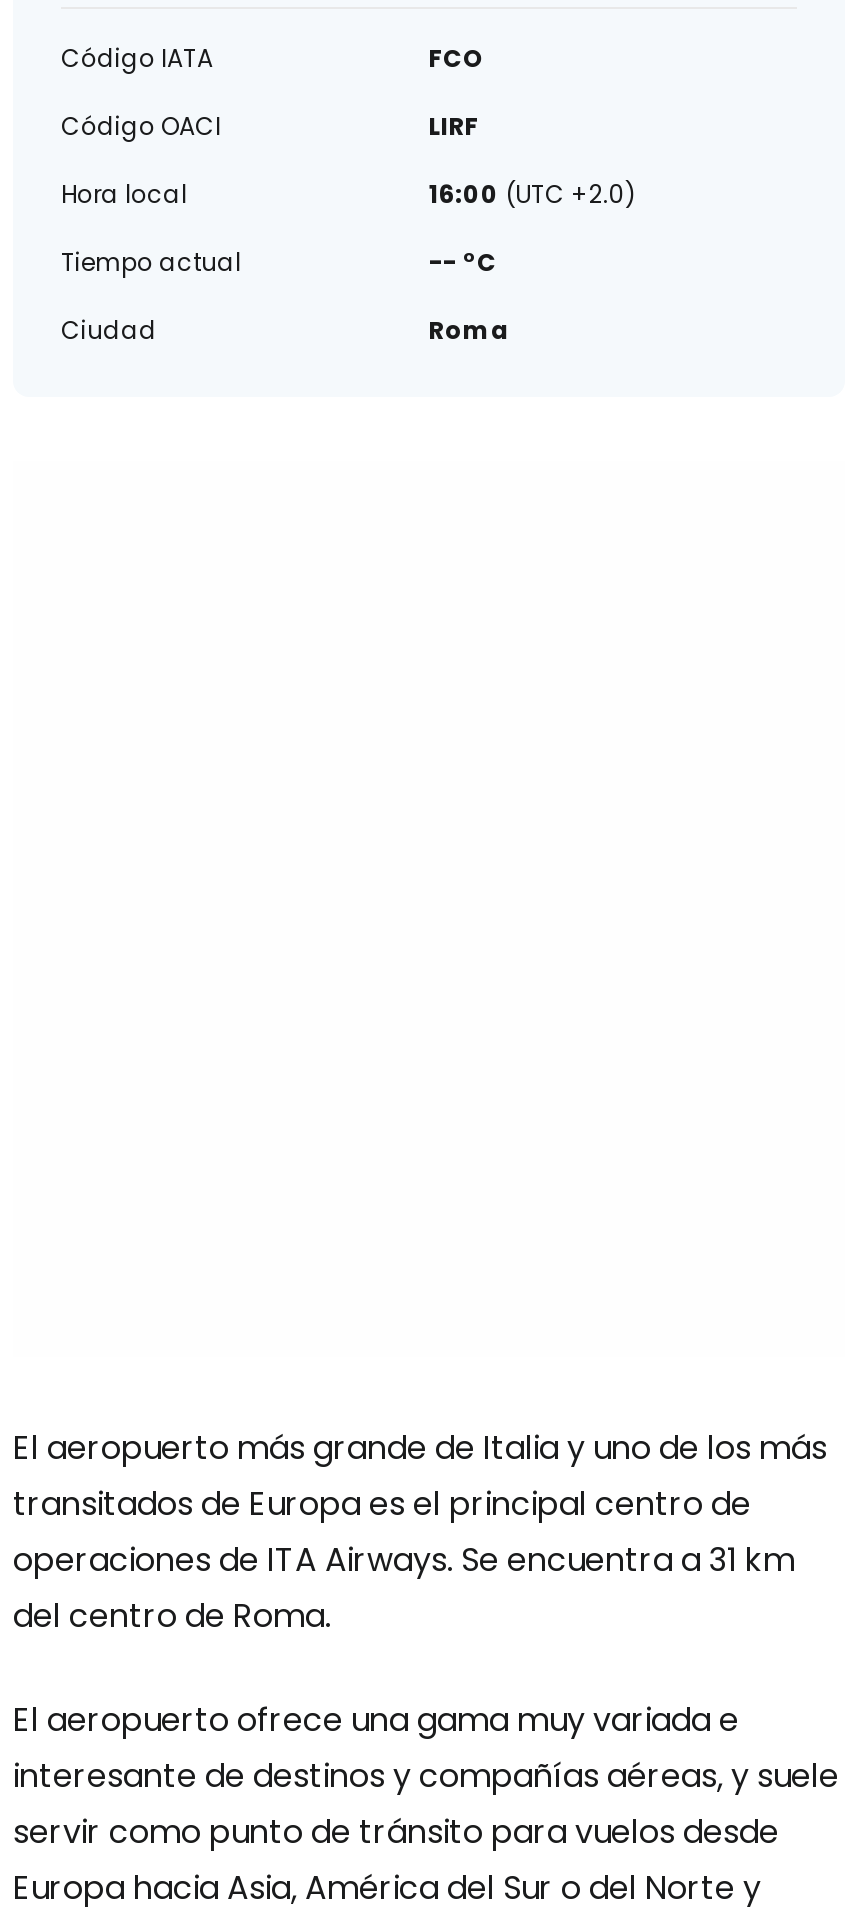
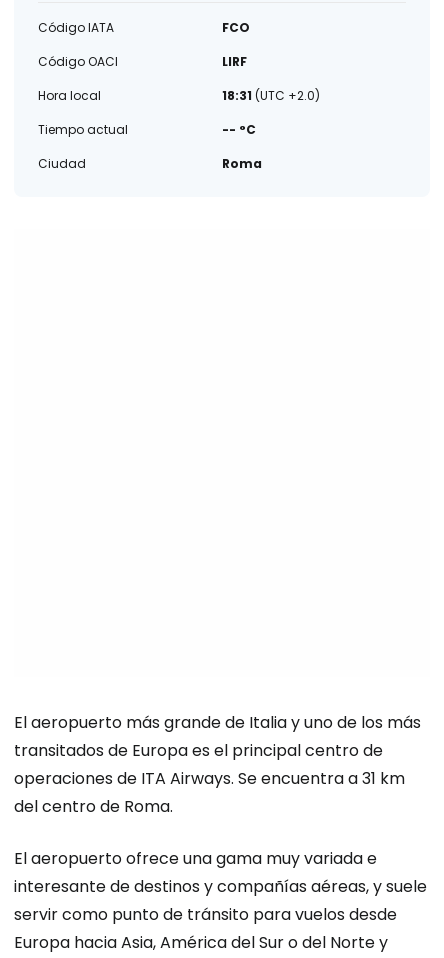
[429,177,635,211] 16:00 (UTC +2.0) -> [222,87,320,104] 18:31 (UTC +2.0)

